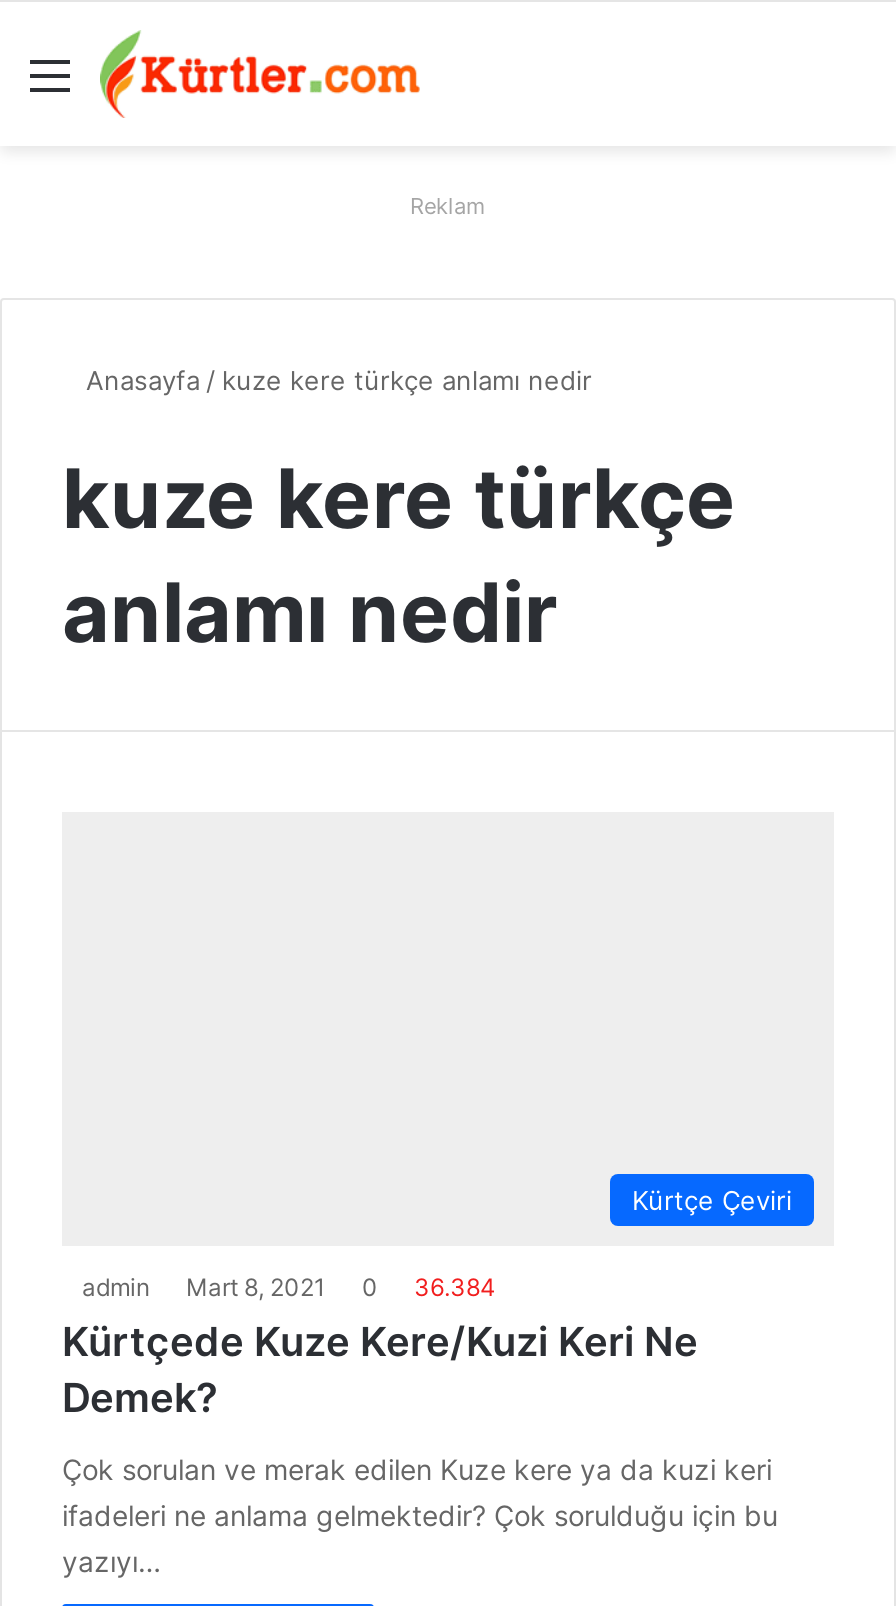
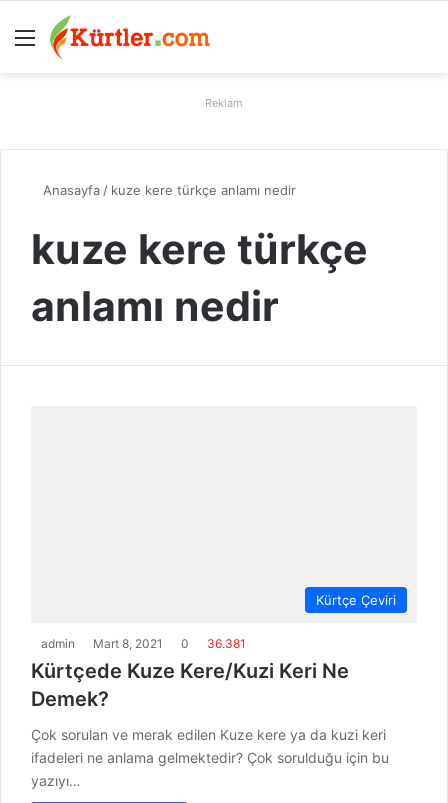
[82,1272,496,1302] admin Mart 8, 2021 0 36.384 -> [41,636,246,651] admin Mart 8, 2021 0 36.381

